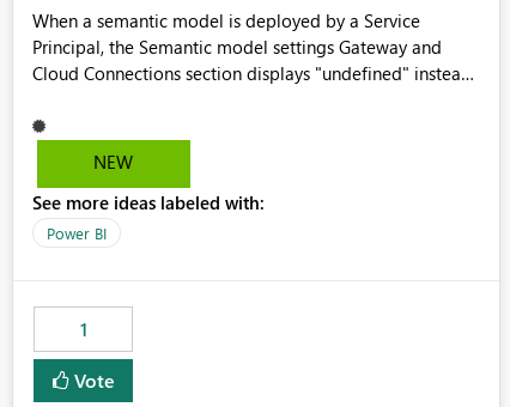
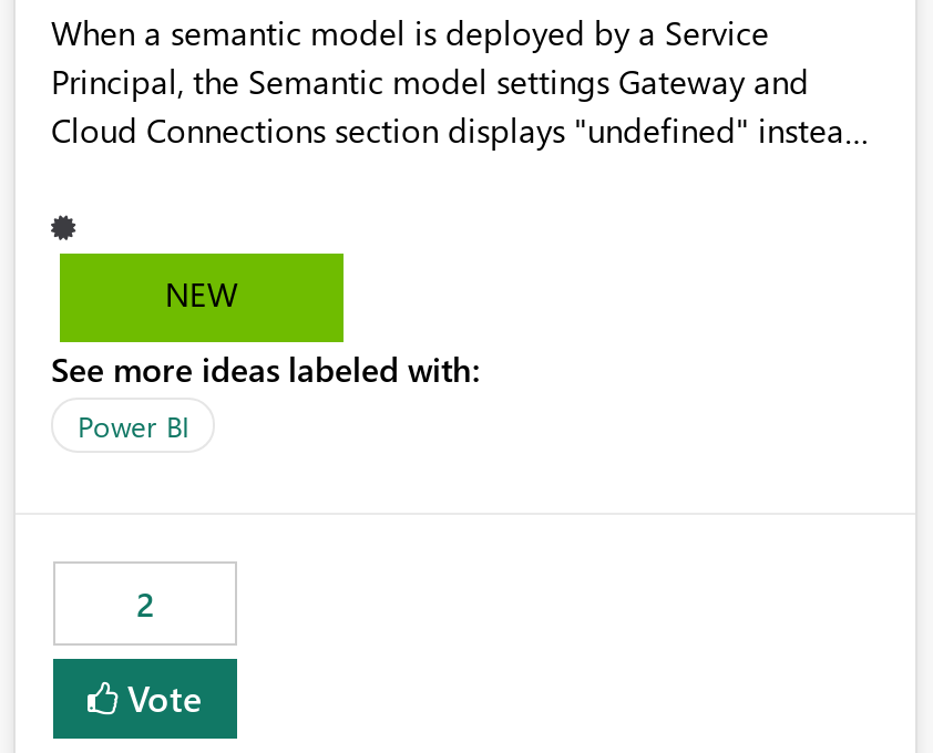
[80,318,87,342] 1 -> [136,582,154,627] 2

